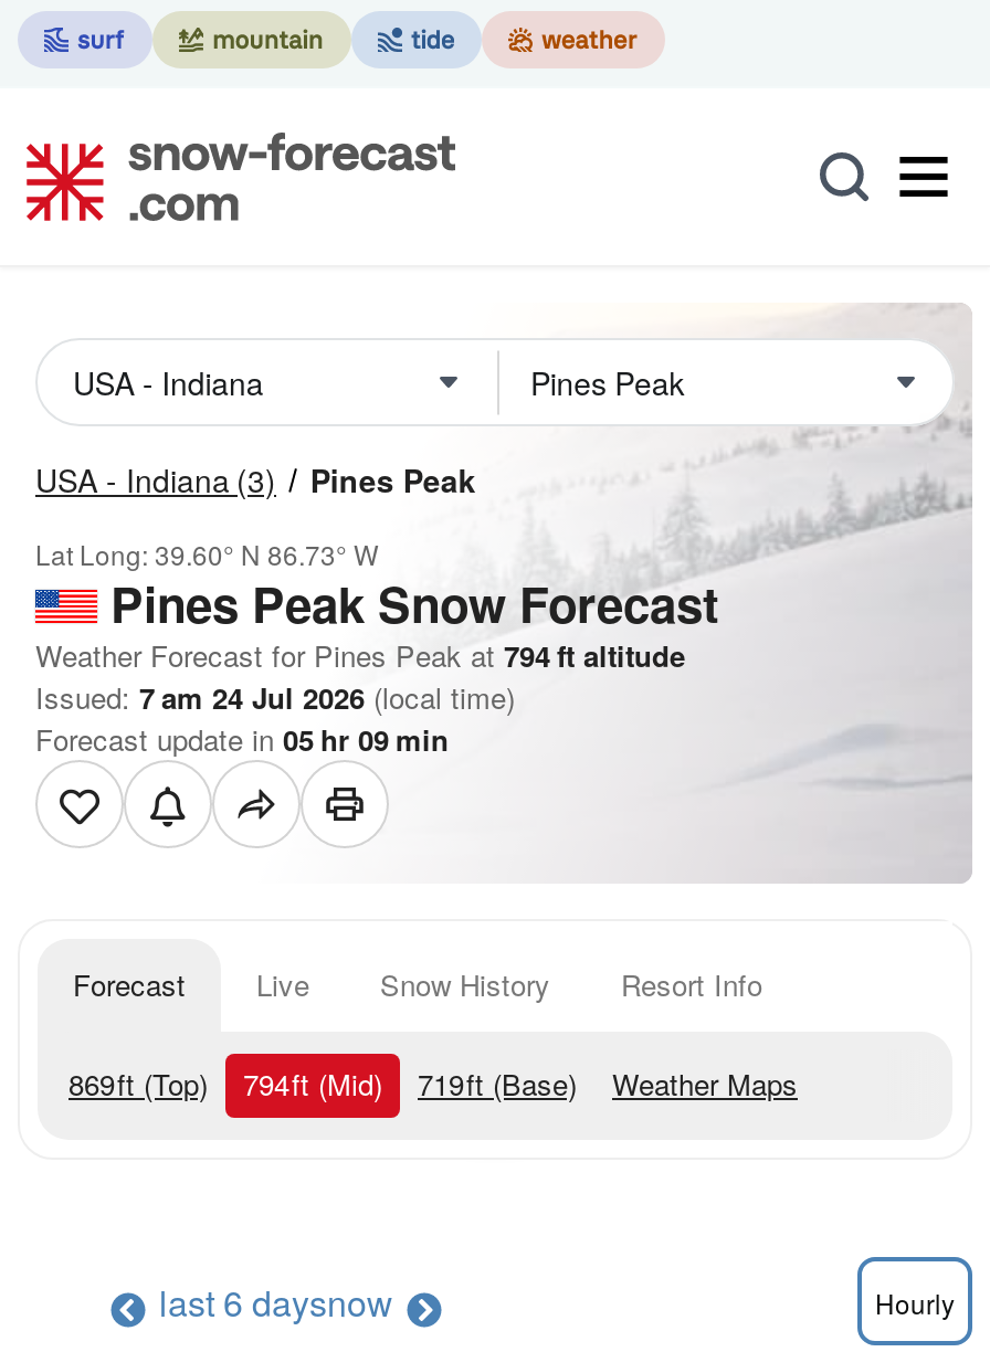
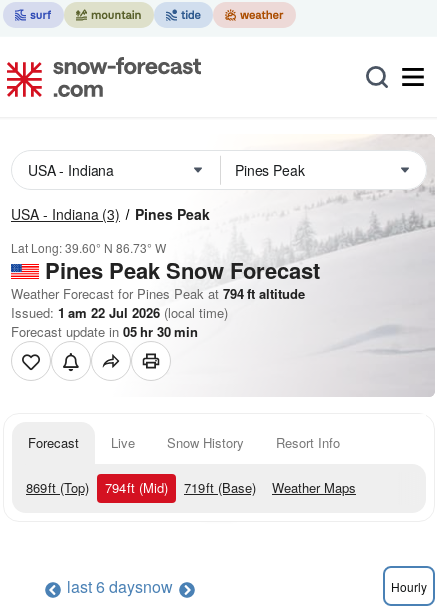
[35,676,515,718] Issued: 7 am 24 Jul 2026 (local time) -> [11,303,228,322] Issued: 1 am 22 Jul 2026 (local time)
[35,718,449,760] Forecast update in 05 hr 09 min -> [11,322,198,341] Forecast update in 05 hr 30 min

